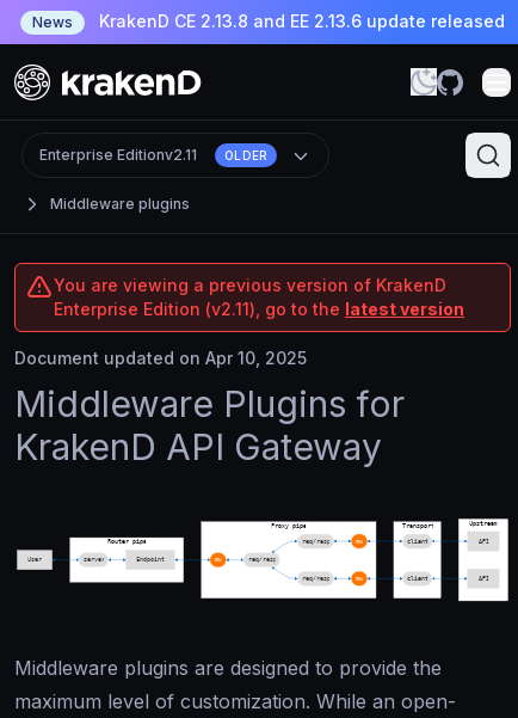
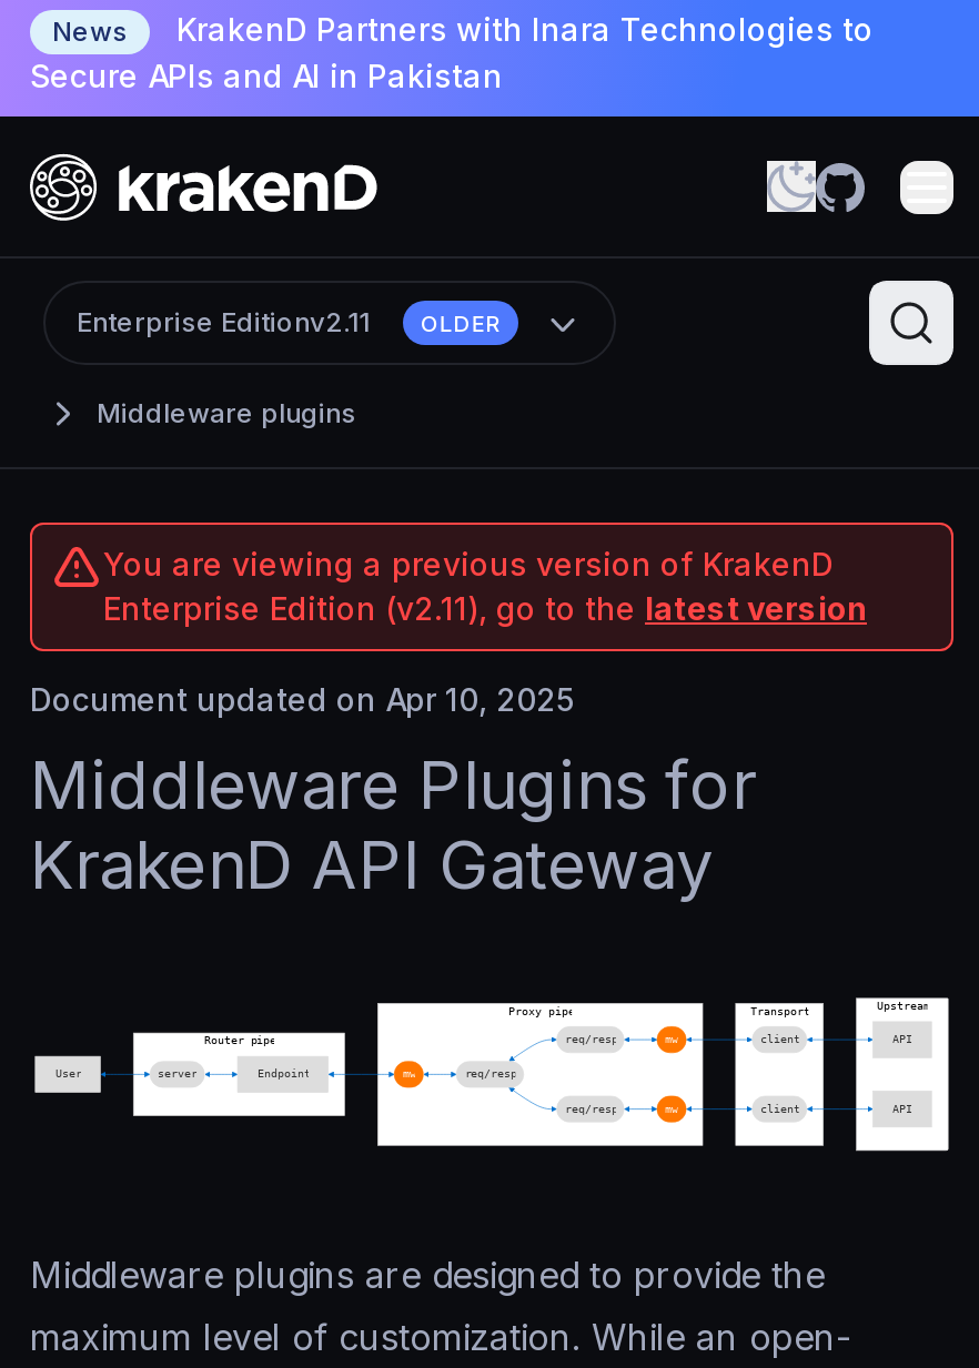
[94,11,505,31] KrakenD CE 2.13.8 and EE 2.13.6 update released -> [30,10,874,94] KrakenD Partners with Inara Technologies to | Secure APIs and AI in Pakistan

